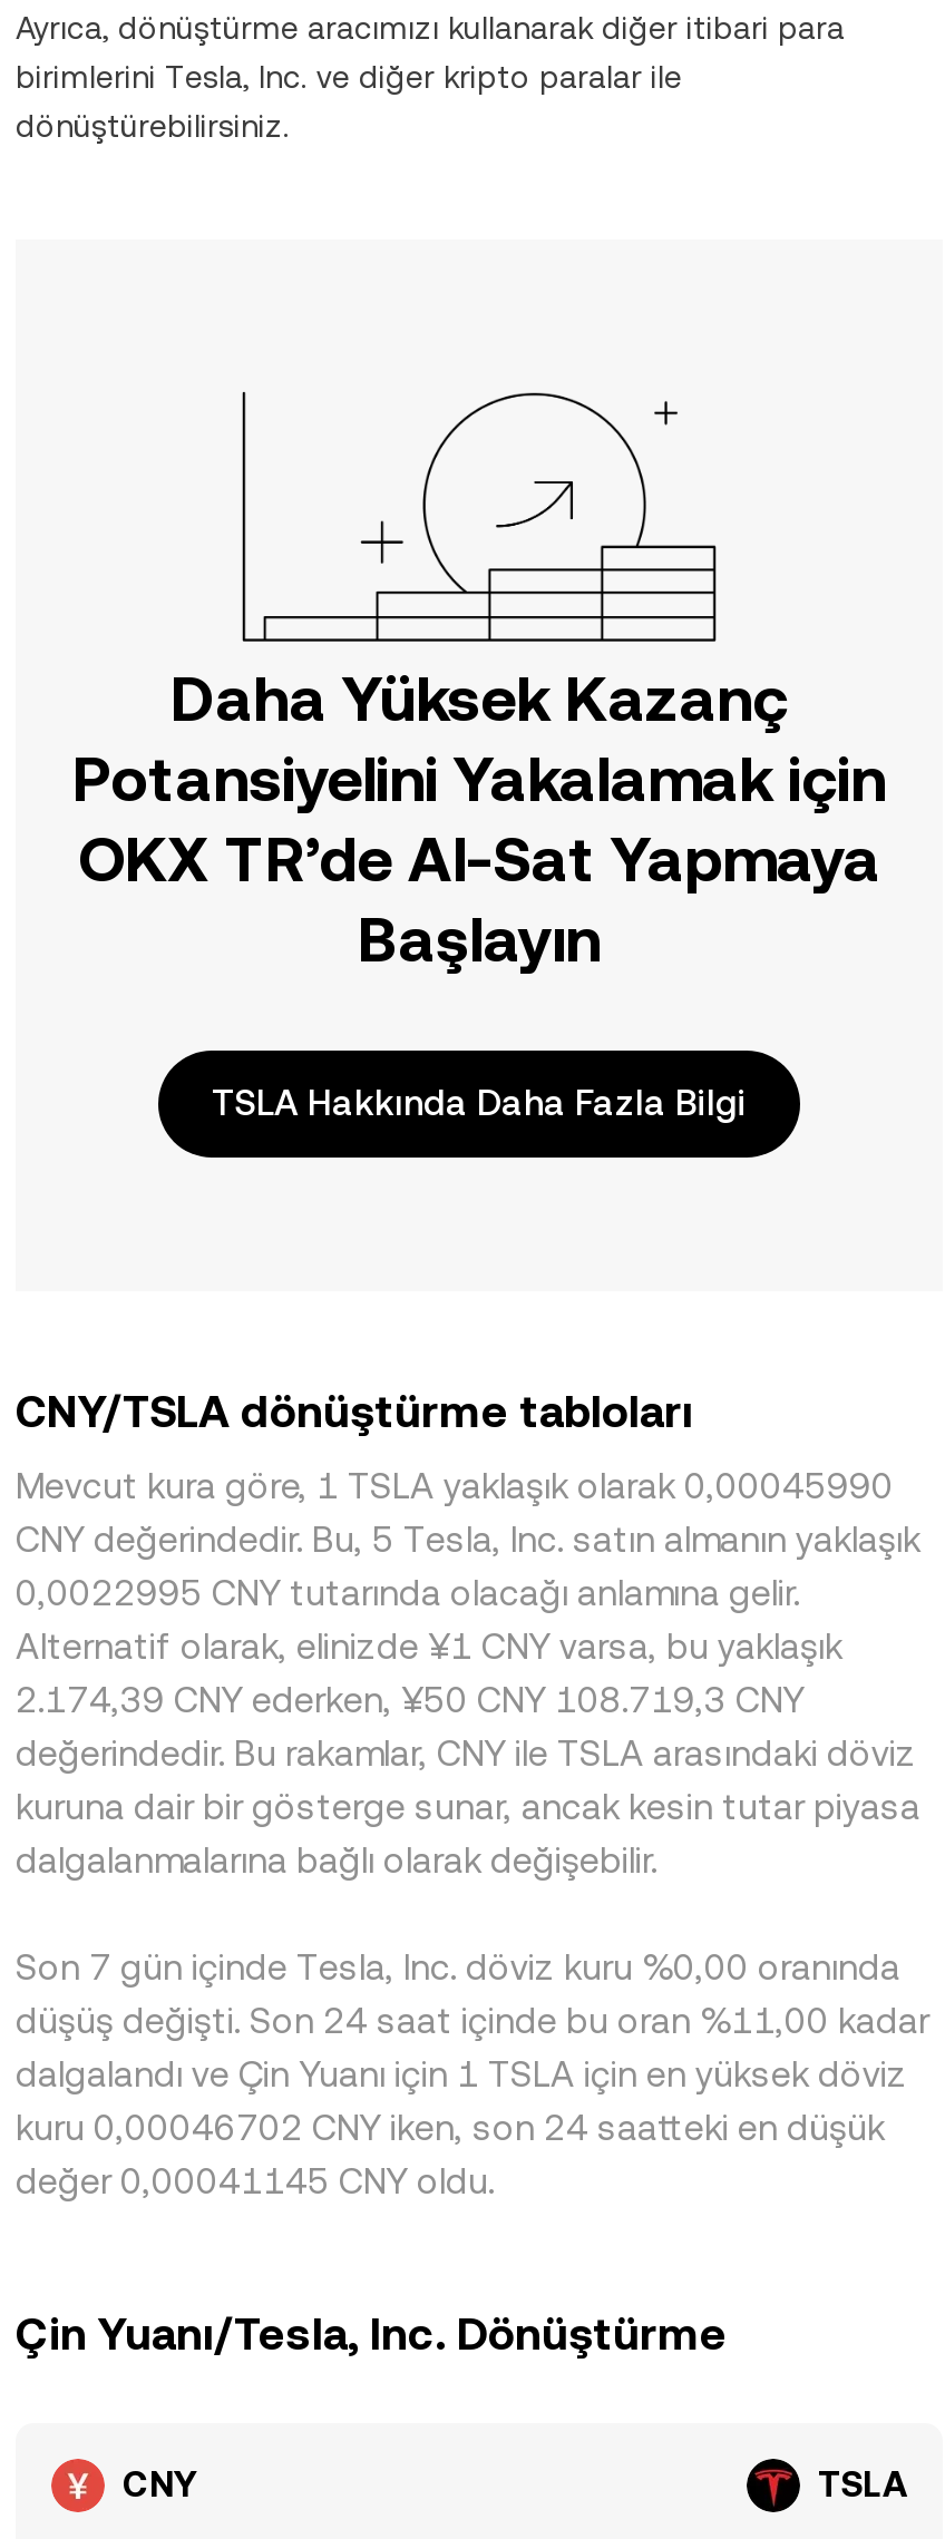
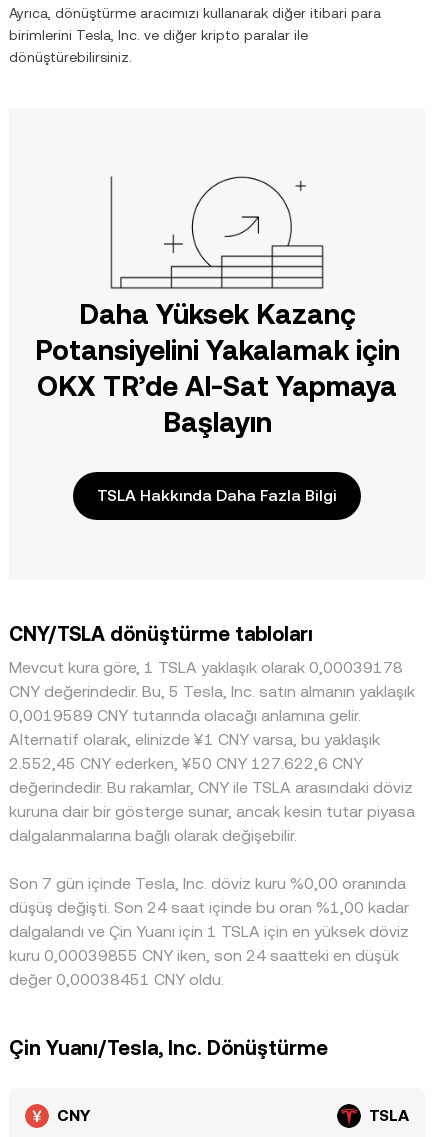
[16,1465,894,1507] Mevcut kura göre, 1 TSLA yaklaşık olarak 0,00045990 -> [9,658,403,677] Mevcut kura göre, 1 TSLA yaklaşık olarak 0,00039178
[16,1572,800,1614] 0,0022995 CNY tutarında olacağı anlamına gelir. -> [9,706,361,725] 0,0019589 CNY tutarında olacağı anlamına gelir.
[16,1679,805,1721] 2.174,39 CNY ederken, ¥50 CNY 108.719,3 CNY -> [9,754,363,773] 2.552,45 CNY ederken, ¥50 CNY 127.622,6 CNY
[16,2000,929,2042] düşüş değişti. Son 24 saat içinde bu oran %11,00 kadar -> [9,898,409,917] düşüş değişti. Son 24 saat içinde bu oran %1,00 kadar
[16,2107,885,2149] kuru 0,00046702 CNY iken, son 24 saatteki en düşük -> [9,946,399,965] kuru 0,00039855 CNY iken, son 24 saatteki en düşük
[16,2160,495,2203] değer 0,00041145 CNY oldu. -> [9,970,224,989] değer 0,00038451 CNY oldu.

